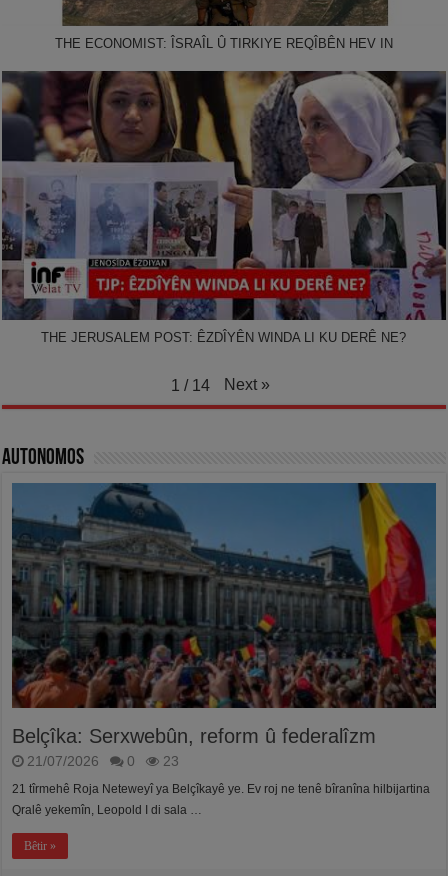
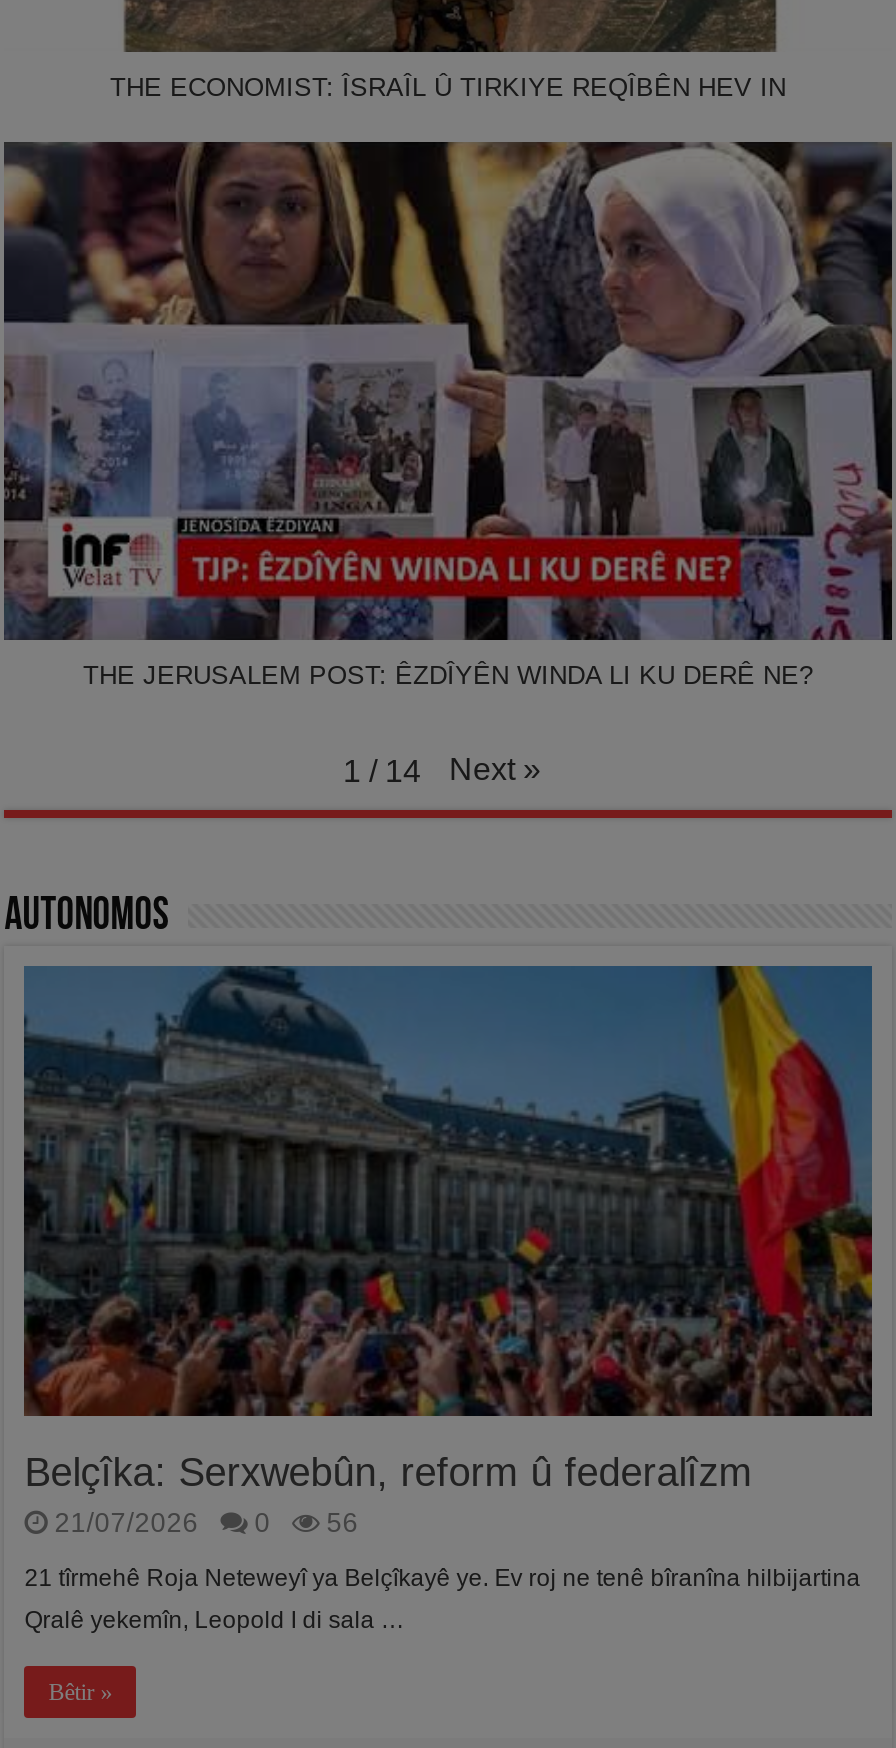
[27,754,179,769] 21/07/2026 0 23 -> [54,1508,358,1538] 21/07/2026 0 56

